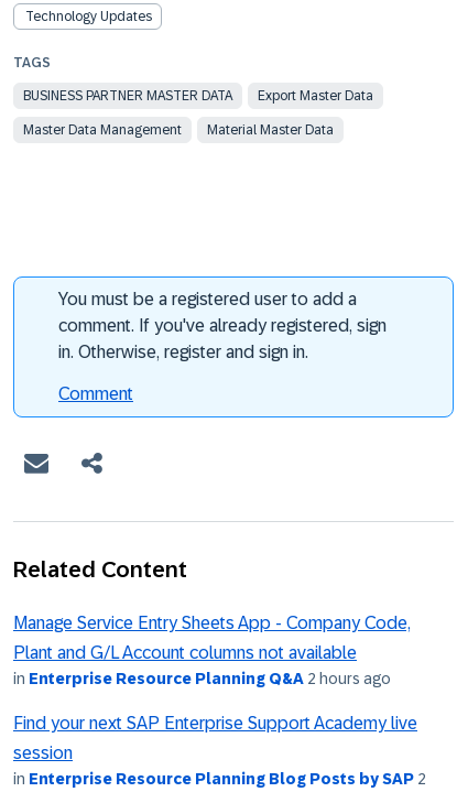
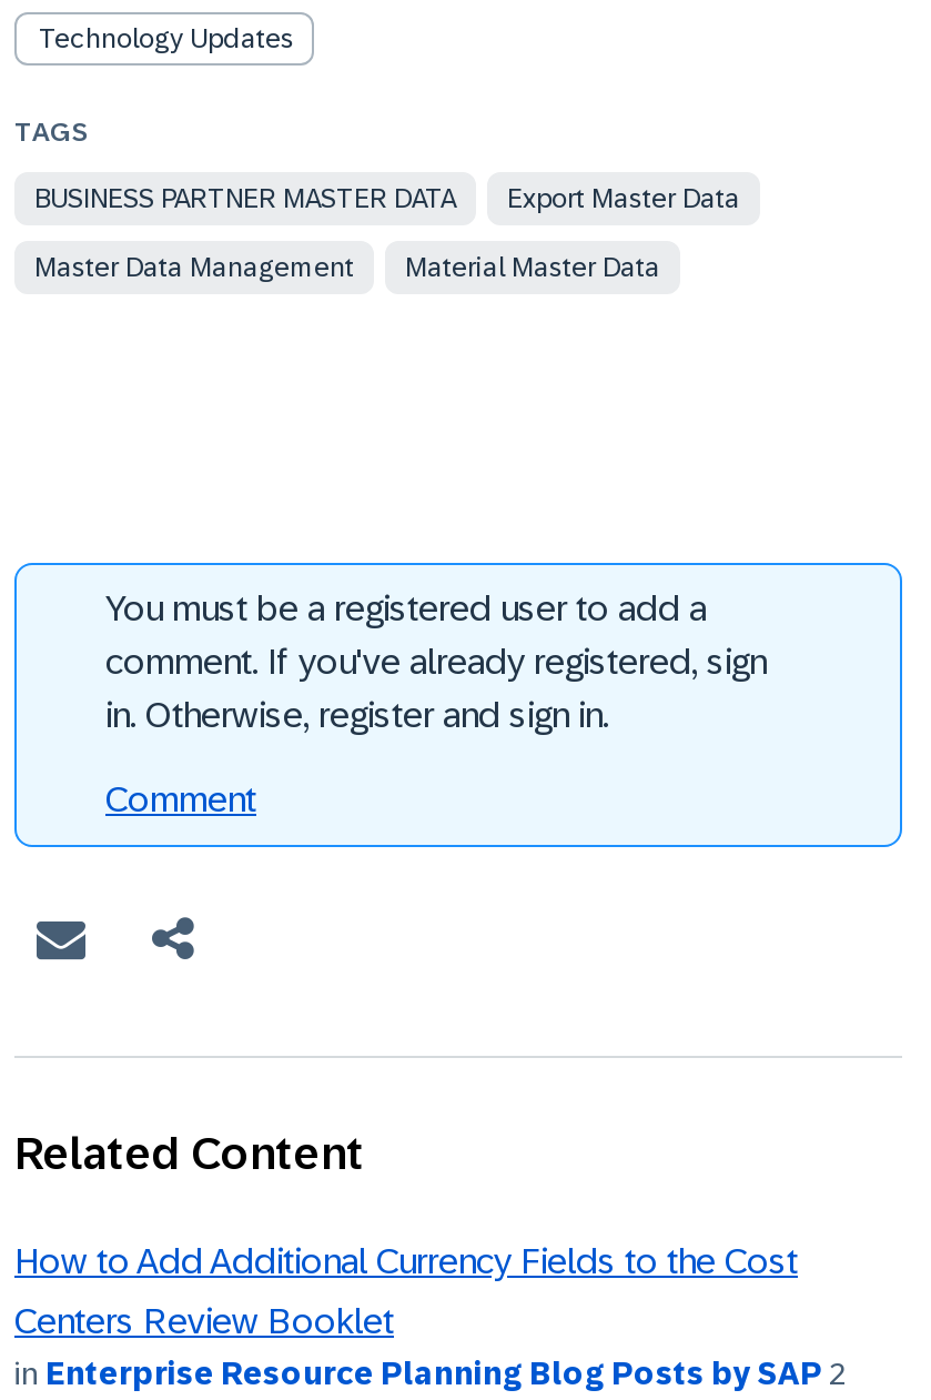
[13,614,417,762] Manage Service Entry Sheets App - Company Code, | Plant and G/L Account columns not available | in Enterprise Resource Planning Q&A 2 hours ago | Find your next SAP Enterprise Support Academy live | session -> [14,1242,798,1340] How to Add Additional Currency Fields to the Cost | Centers Review Booklet

